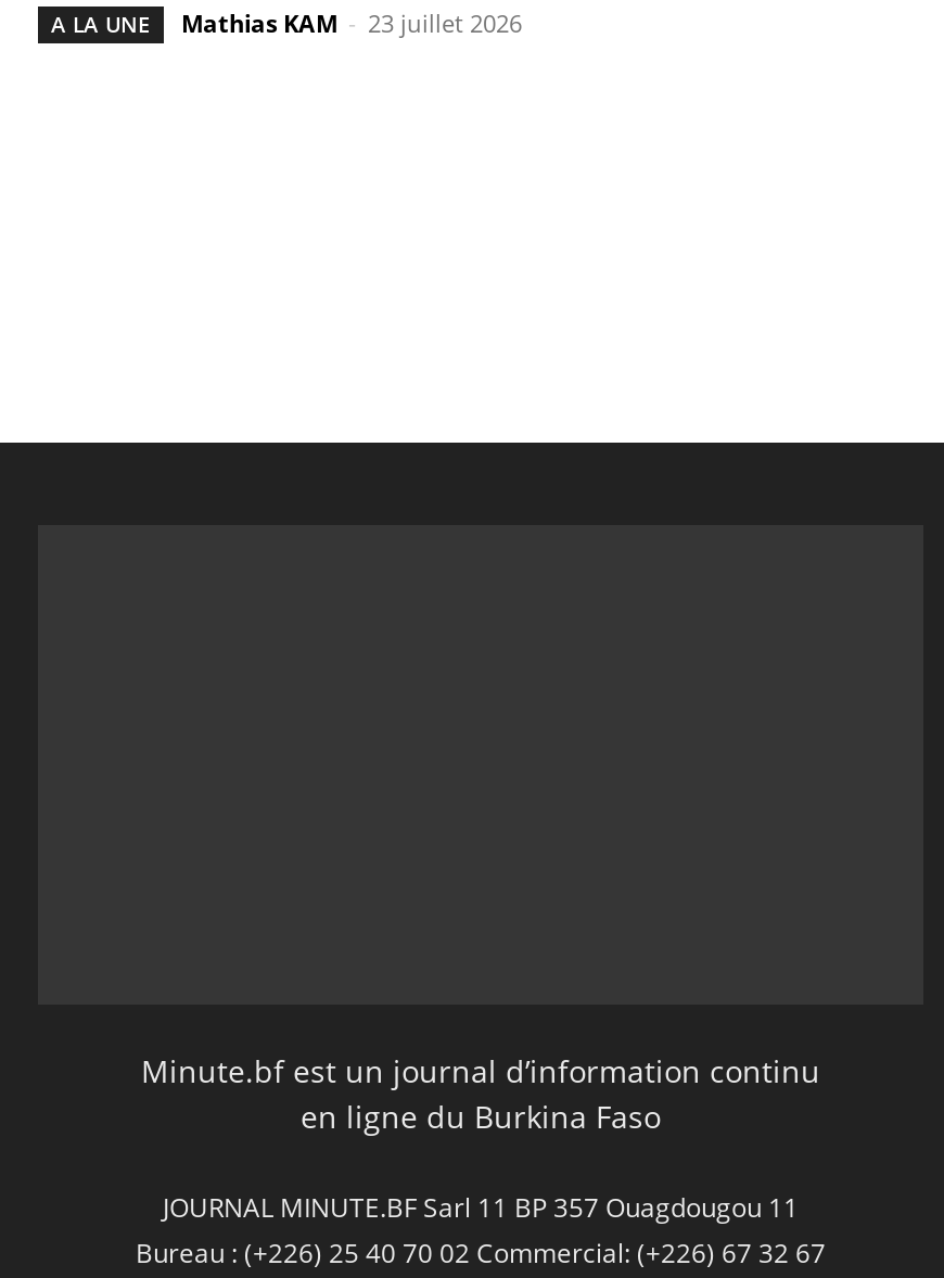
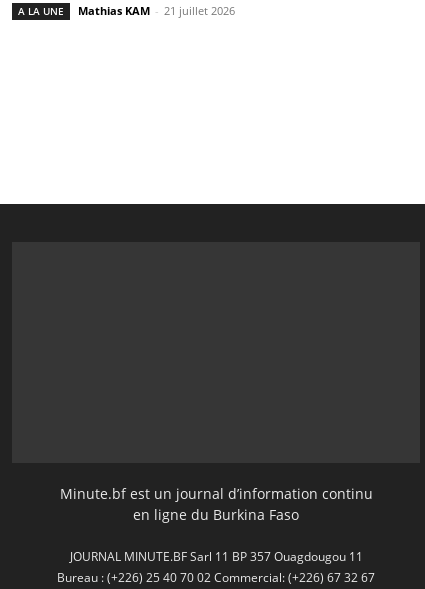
[181,6,522,38] Mathias KAM - 23 juillet 2026 -> [78,3,235,18] Mathias KAM - 21 juillet 2026

